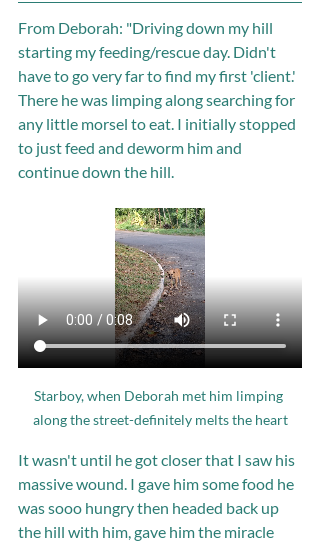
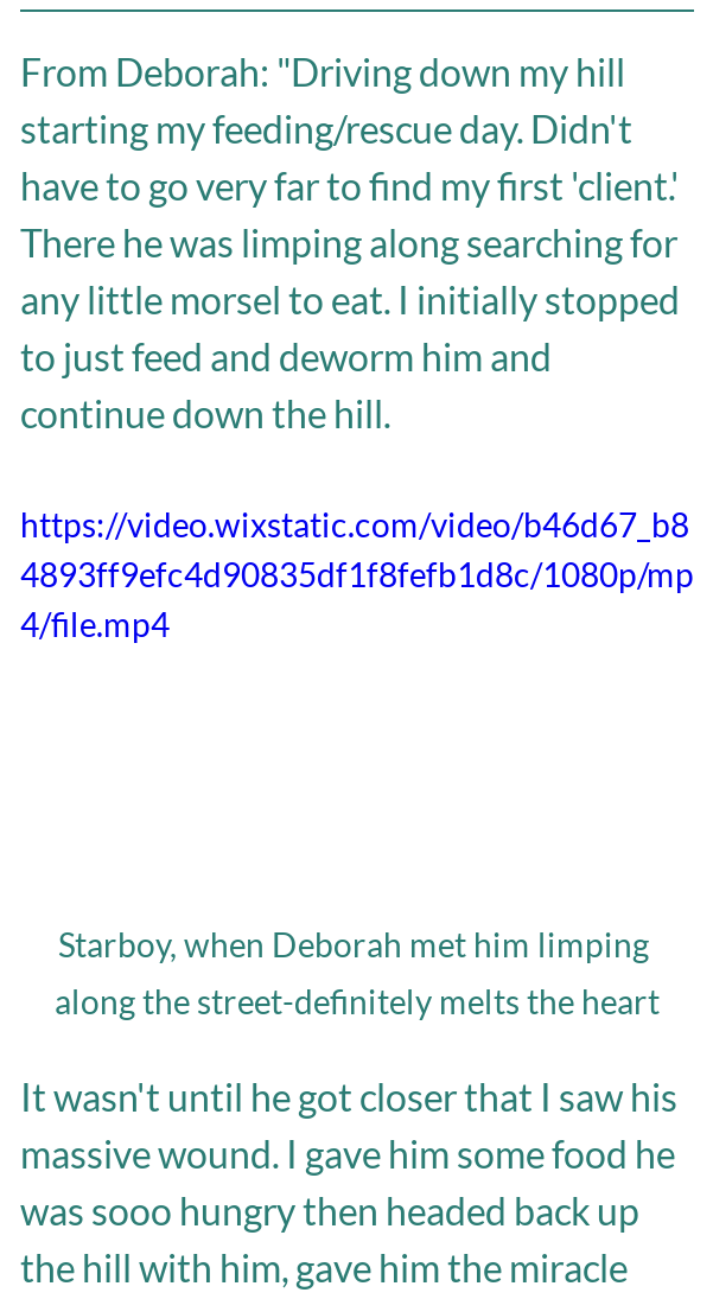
none -> [20,504,694,644] https://video.wixstatic.com/video/b46d67_b8 | 4893ff9efc4d90835df1f8fefb1d8c/1080p/mp | 4/file.mp4
[17,256,303,369] [image] -> none

